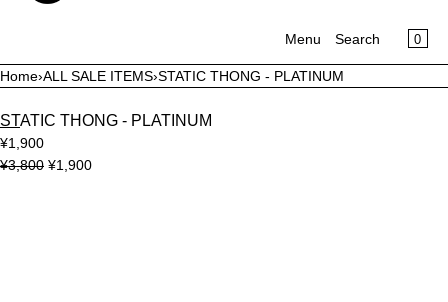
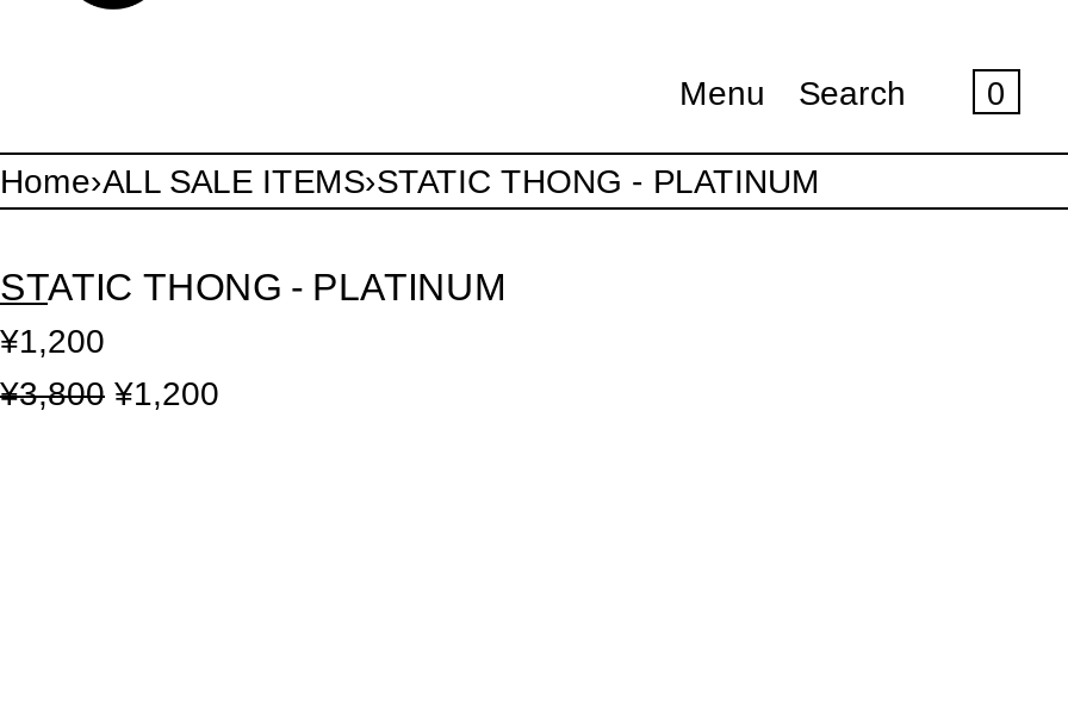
[0,135,44,151] ¥1,900 -> [0,322,105,360] ¥1,200
[0,157,92,173] ¥3,800 ¥1,900 -> [0,374,219,412] ¥3,800 ¥1,200

